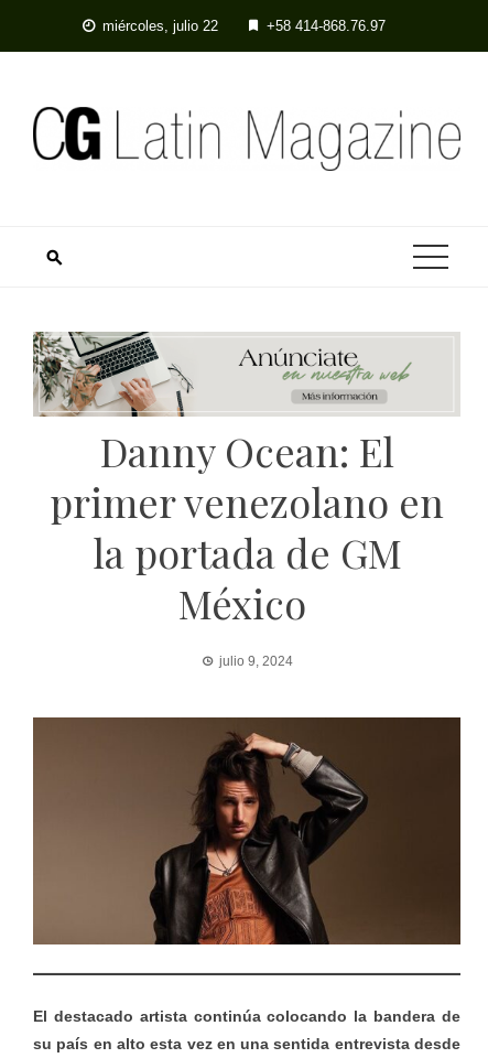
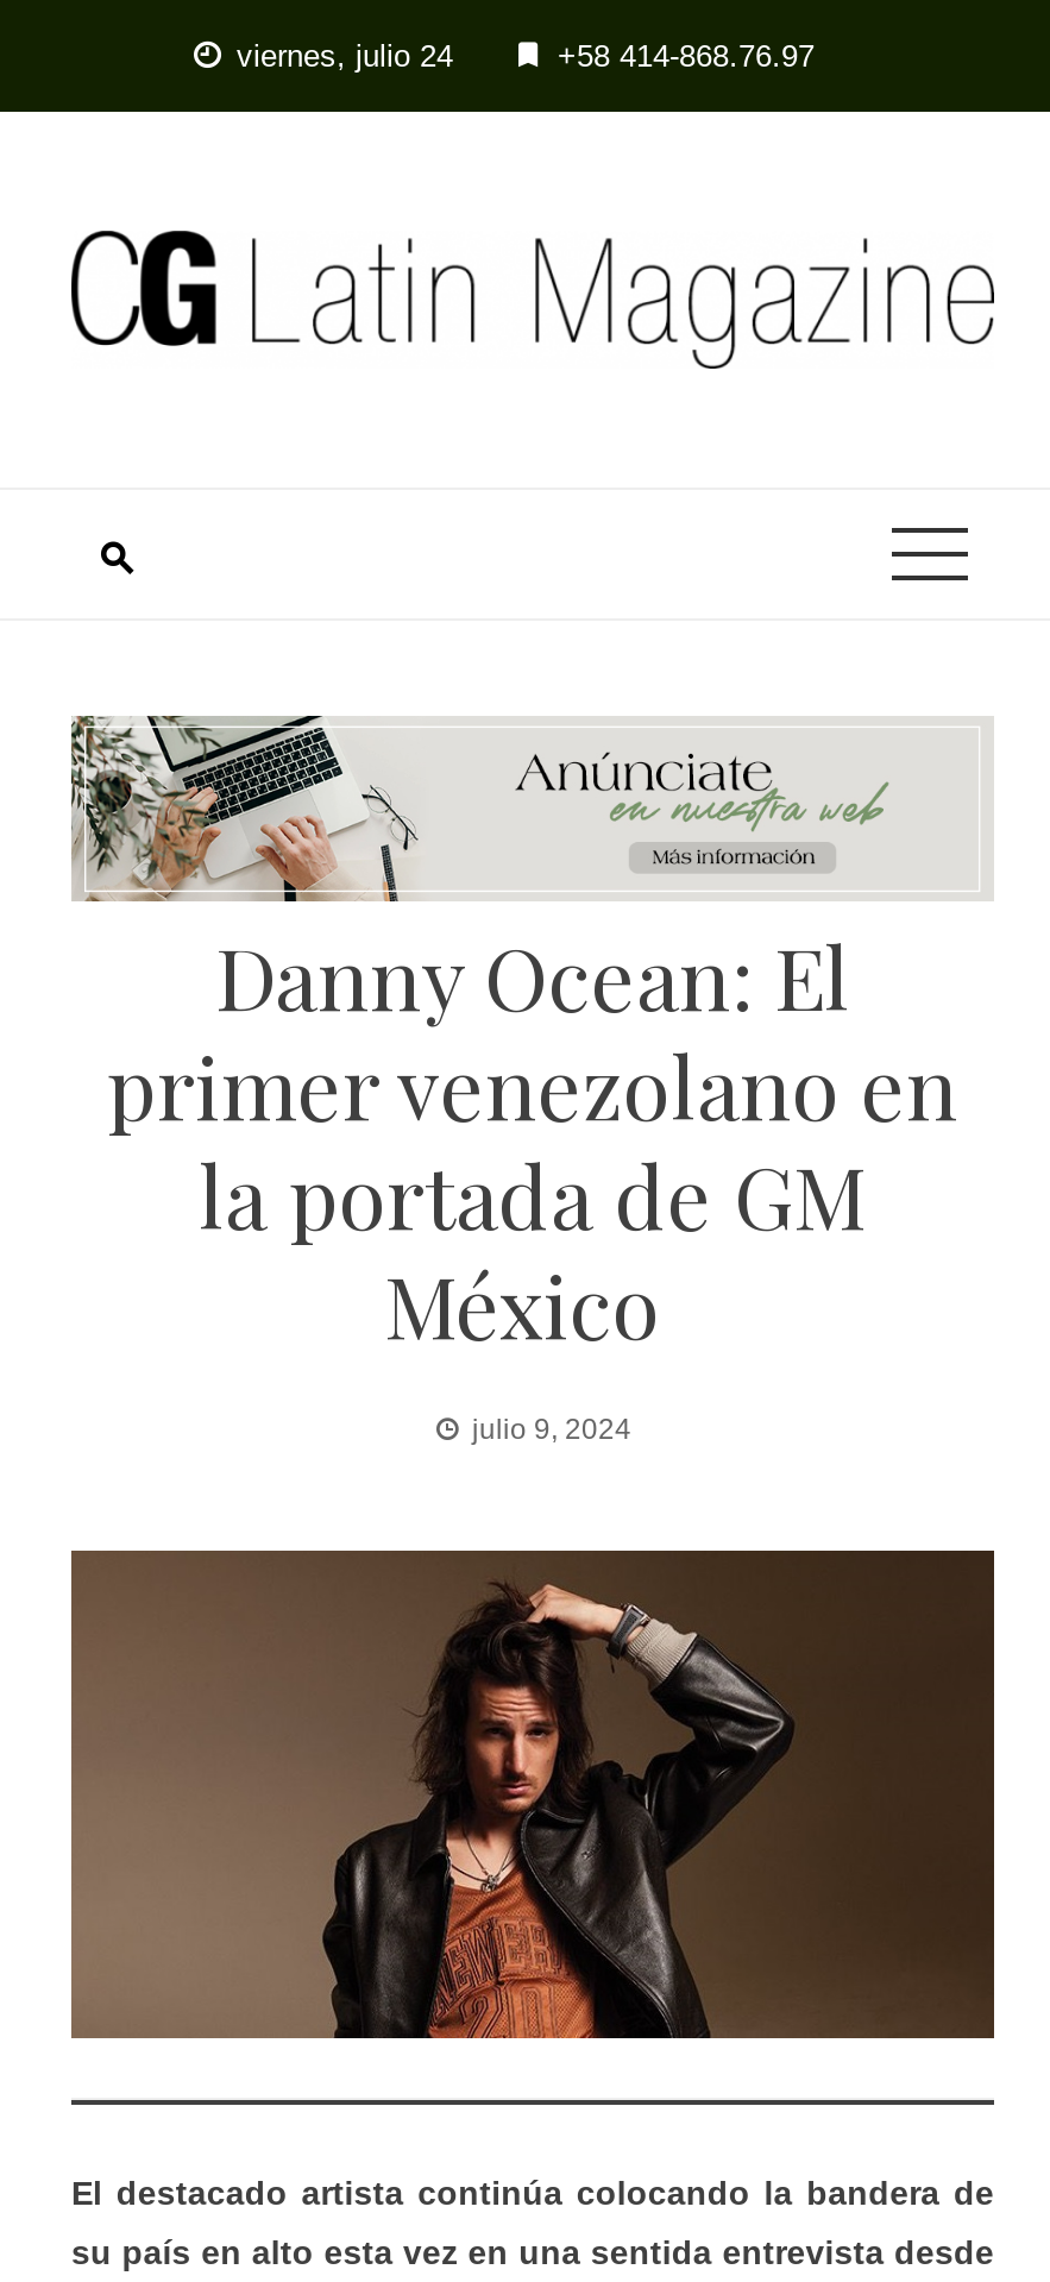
[102,18,218,34] miércoles, julio 22 -> [237,38,453,74] viernes, julio 24

